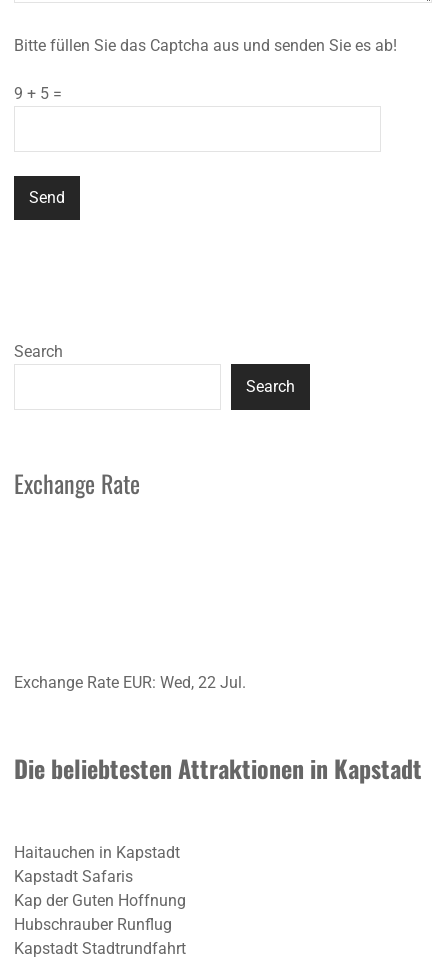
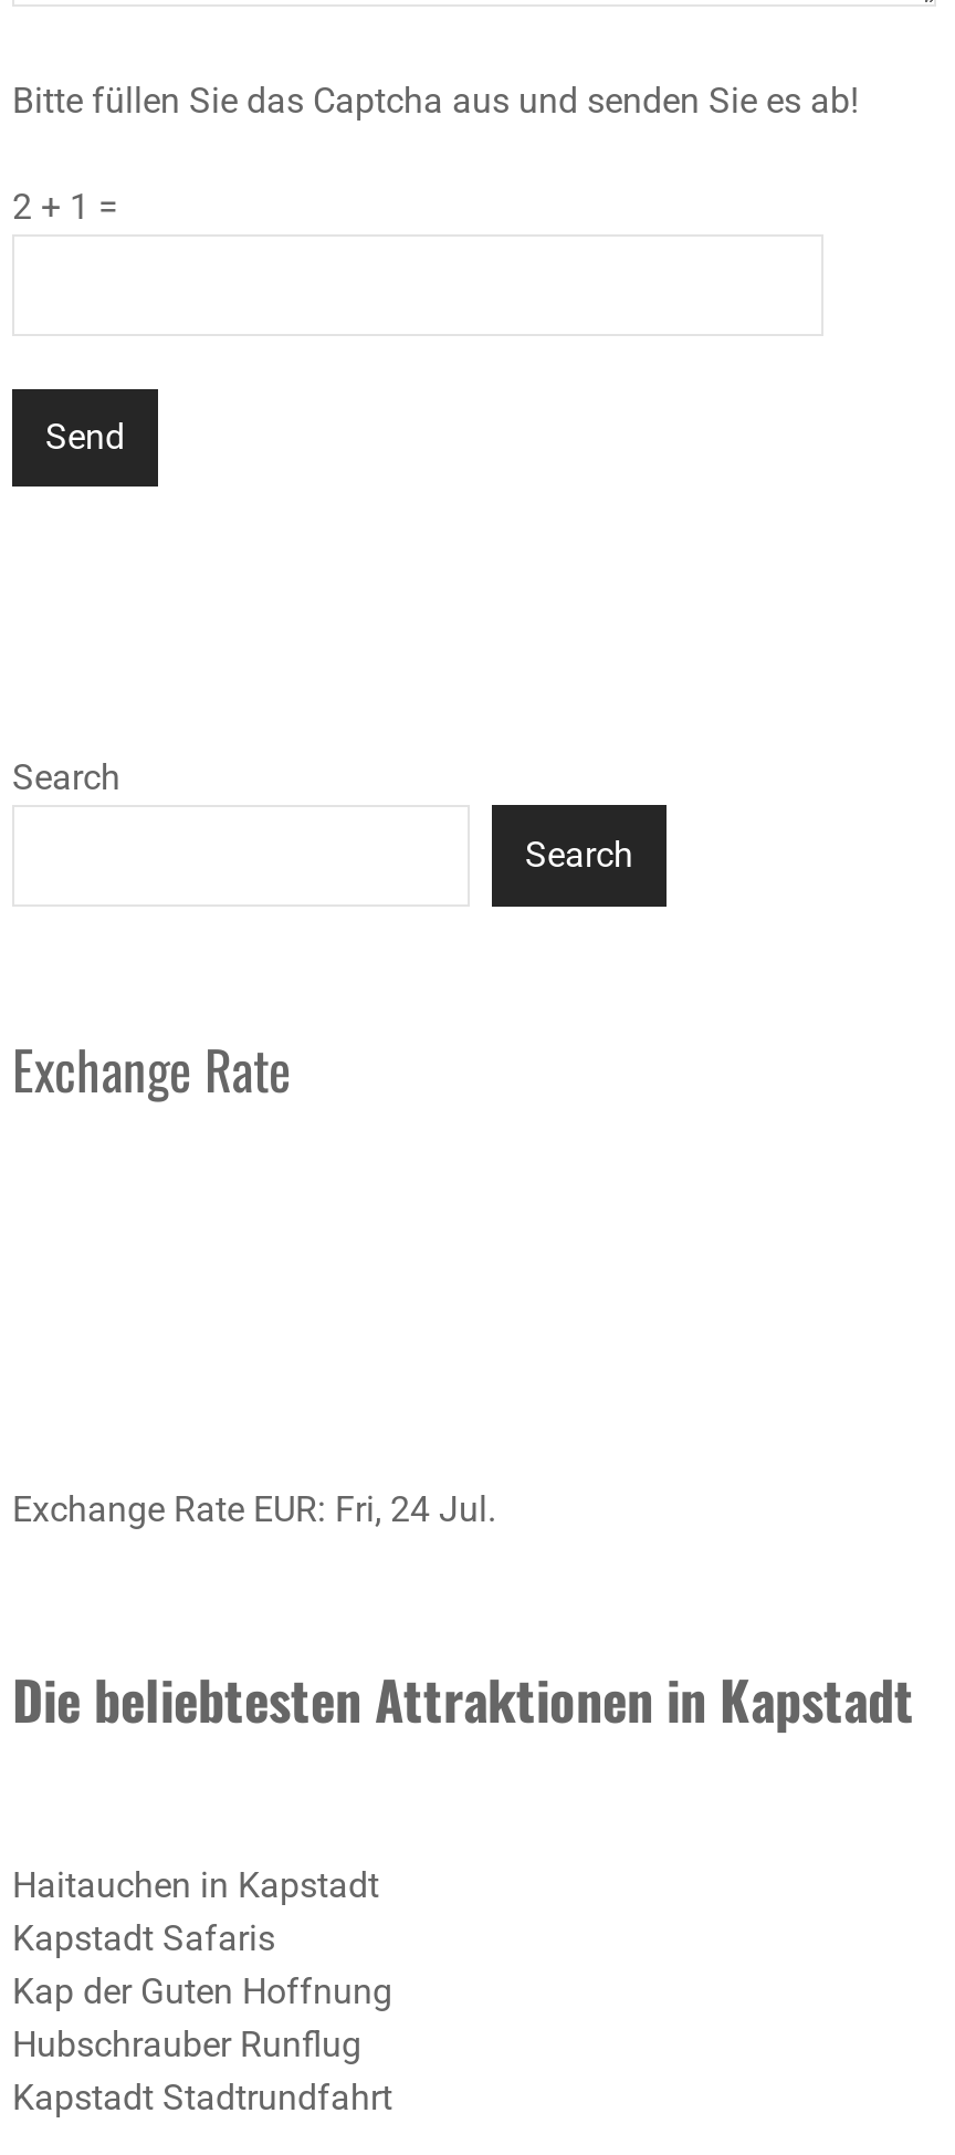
[14,84,62,103] 9 + 5 = -> [12,186,118,228] 2 + 1 =
[14,673,246,692] Exchange Rate EUR: Wed, 22 Jul. -> [12,1489,496,1531] Exchange Rate EUR: Fri, 24 Jul.

